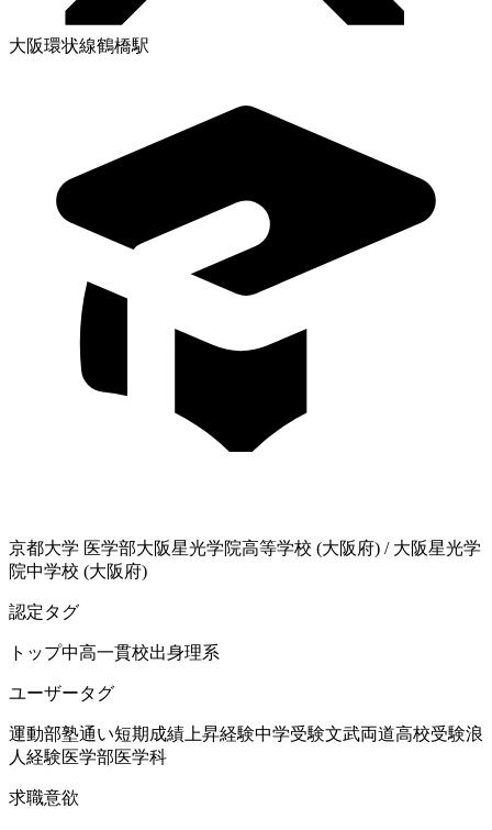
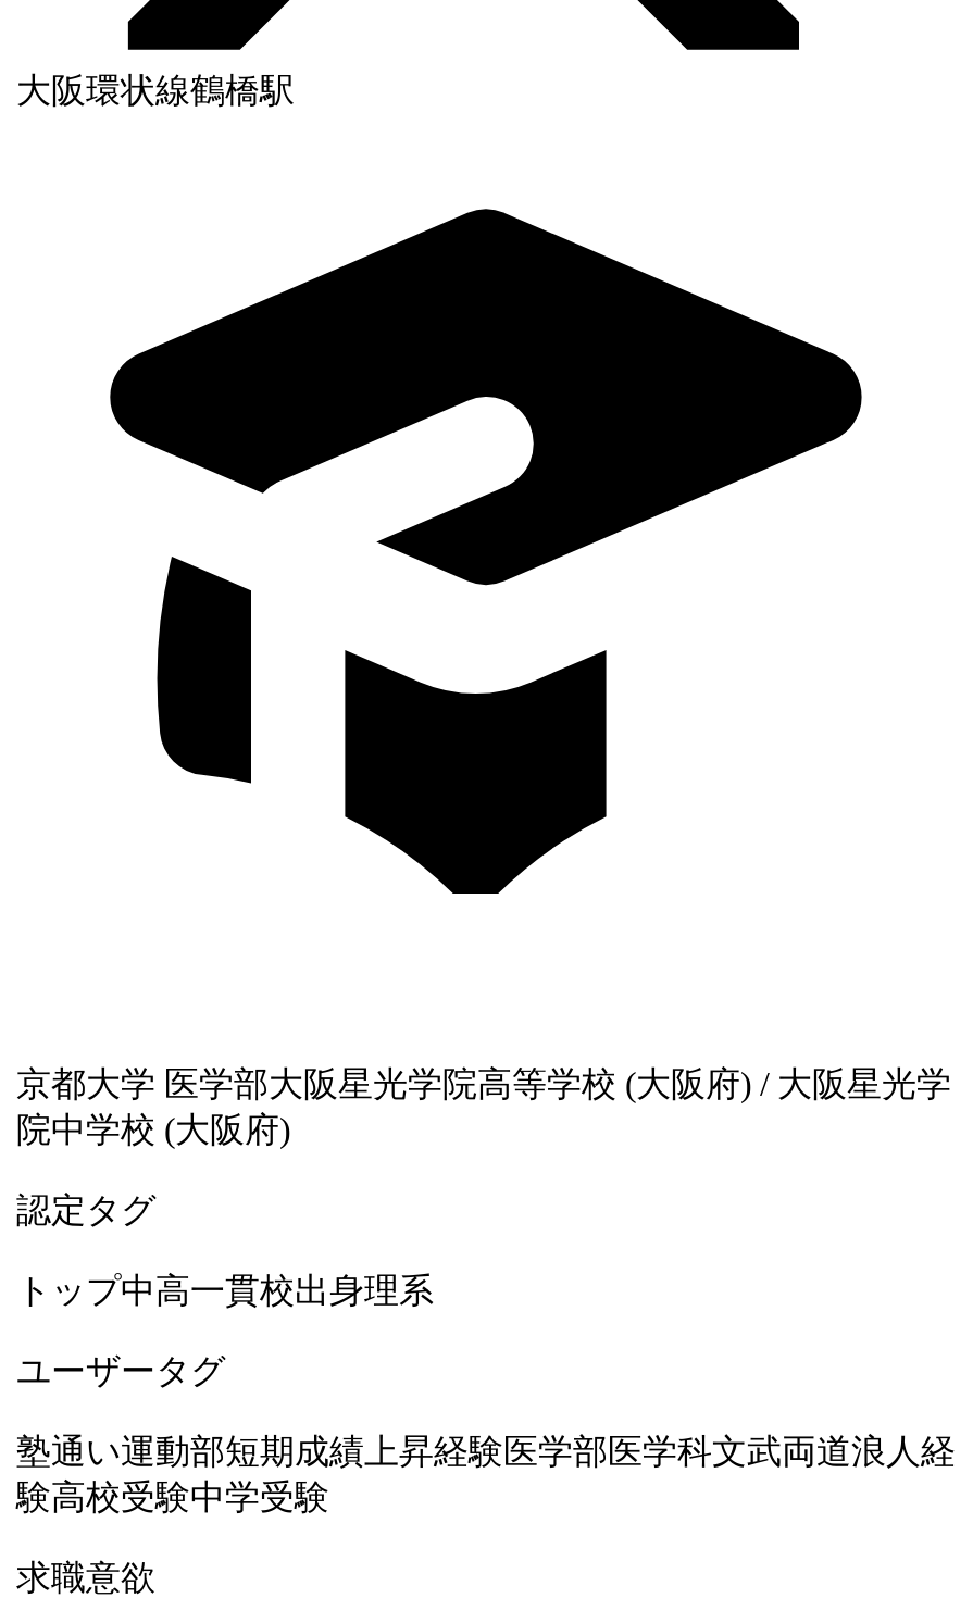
[9,725,483,767] 運動部塾通い短期成績上昇経験中学受験文武両道高校受験浪 | 人経験医学部医学科 -> [16,1434,956,1516] 塾通い運動部短期成績上昇経験医学部医学科文武両道浪人経 | 験高校受験中学受験

